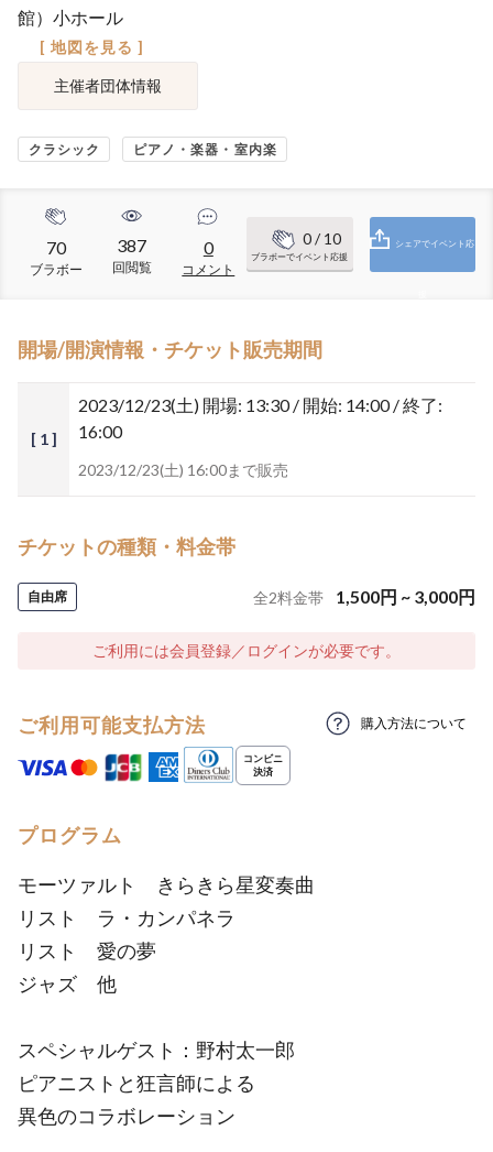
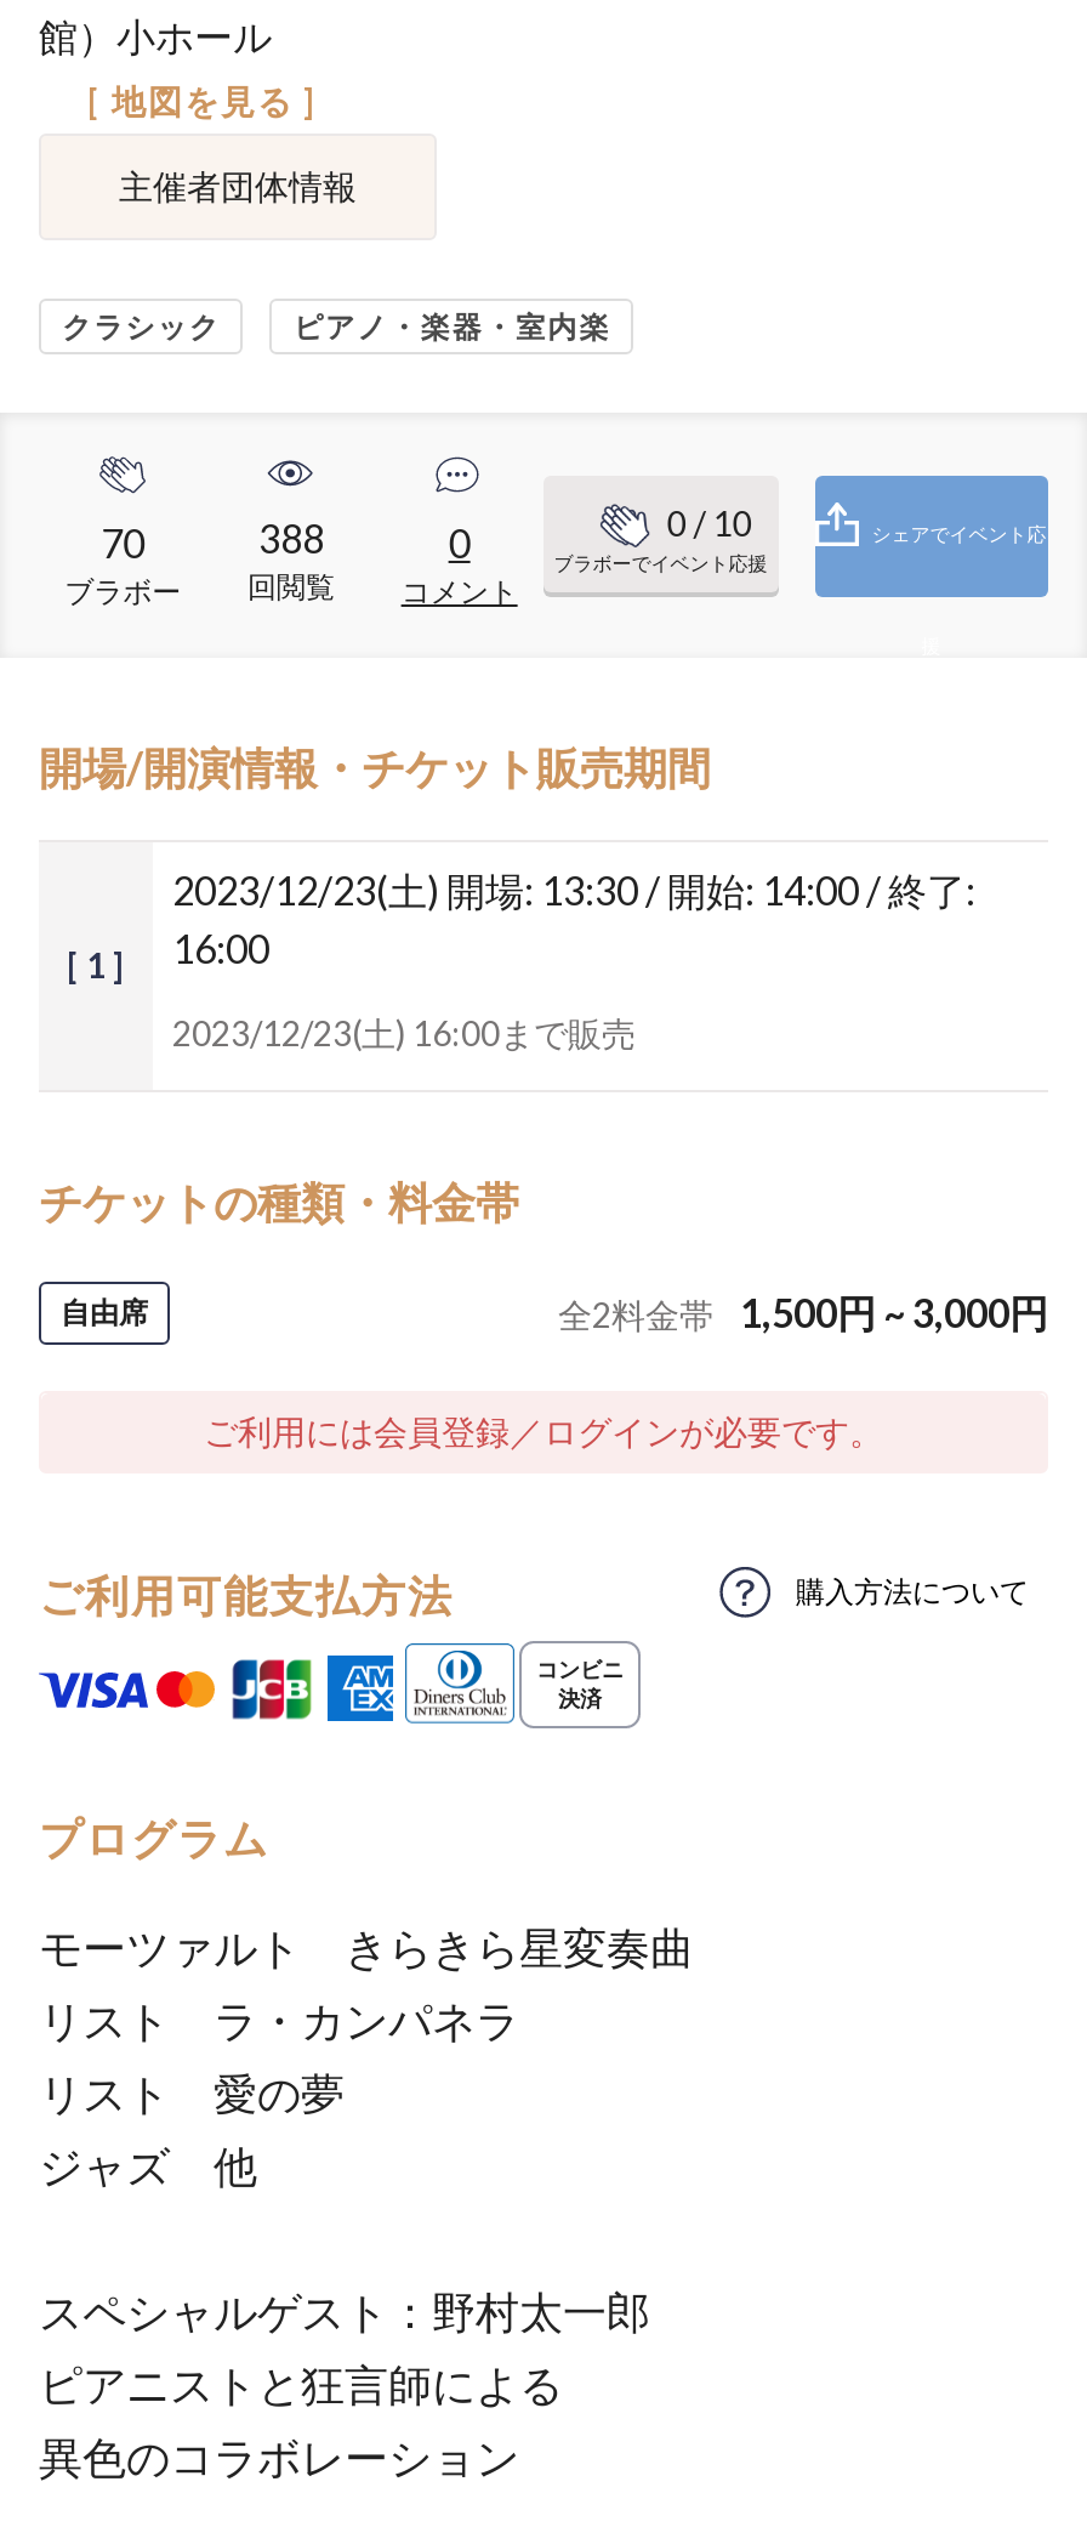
[117,235,147,256] 387 -> [258,515,324,561] 388

